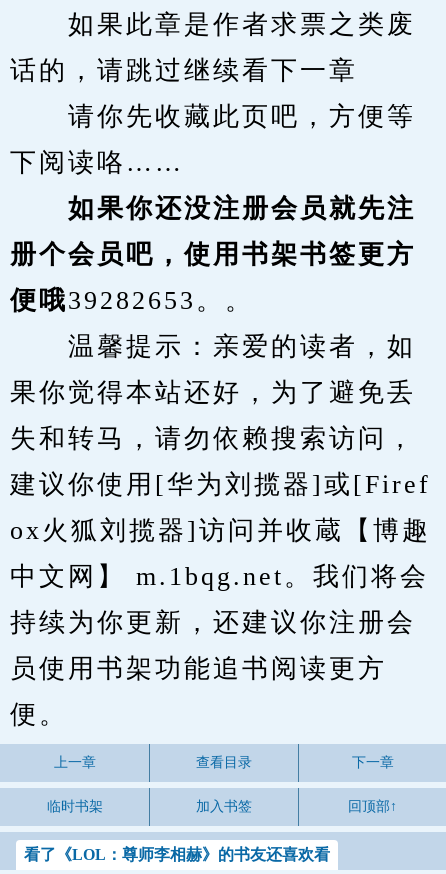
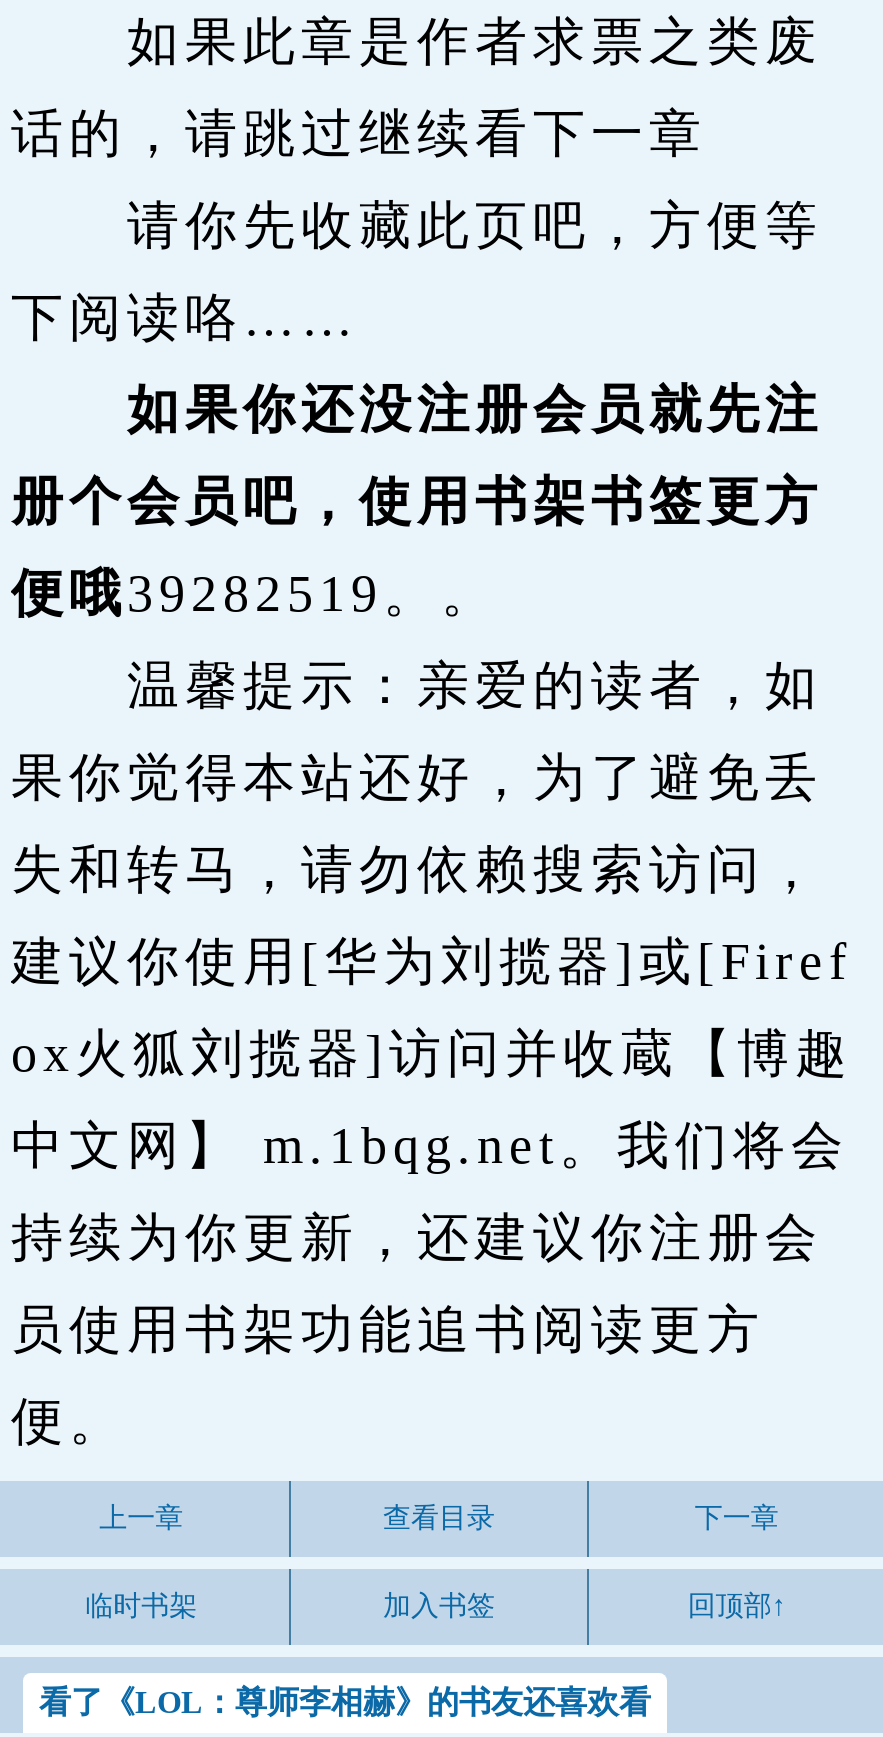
[10,286,254,315] 便哦39282653。。 -> [11,565,499,623] 便哦39282519。。

